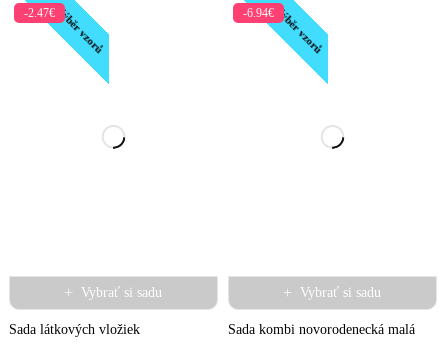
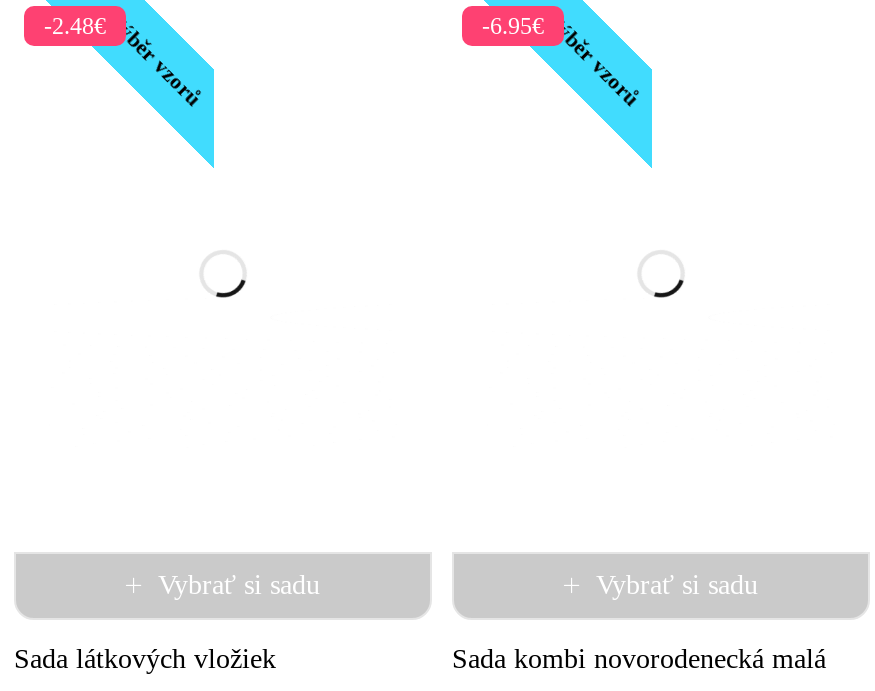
[24,6,55,20] -2.47€ -> [44,12,106,40] -2.48€
[243,6,274,20] -6.94€ -> [482,12,544,40] -6.95€

